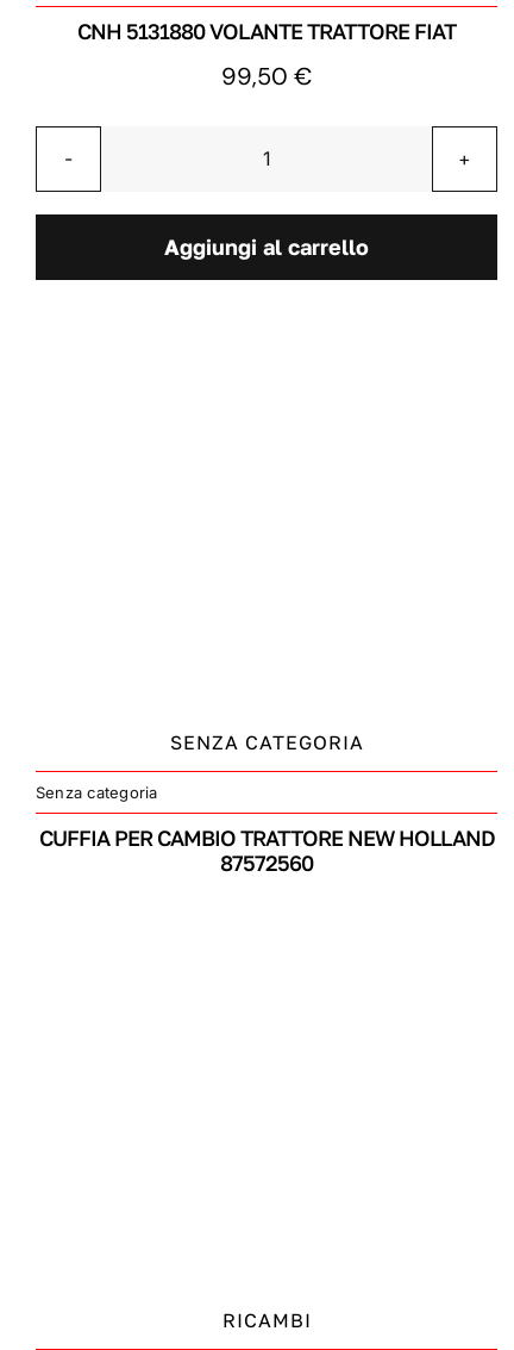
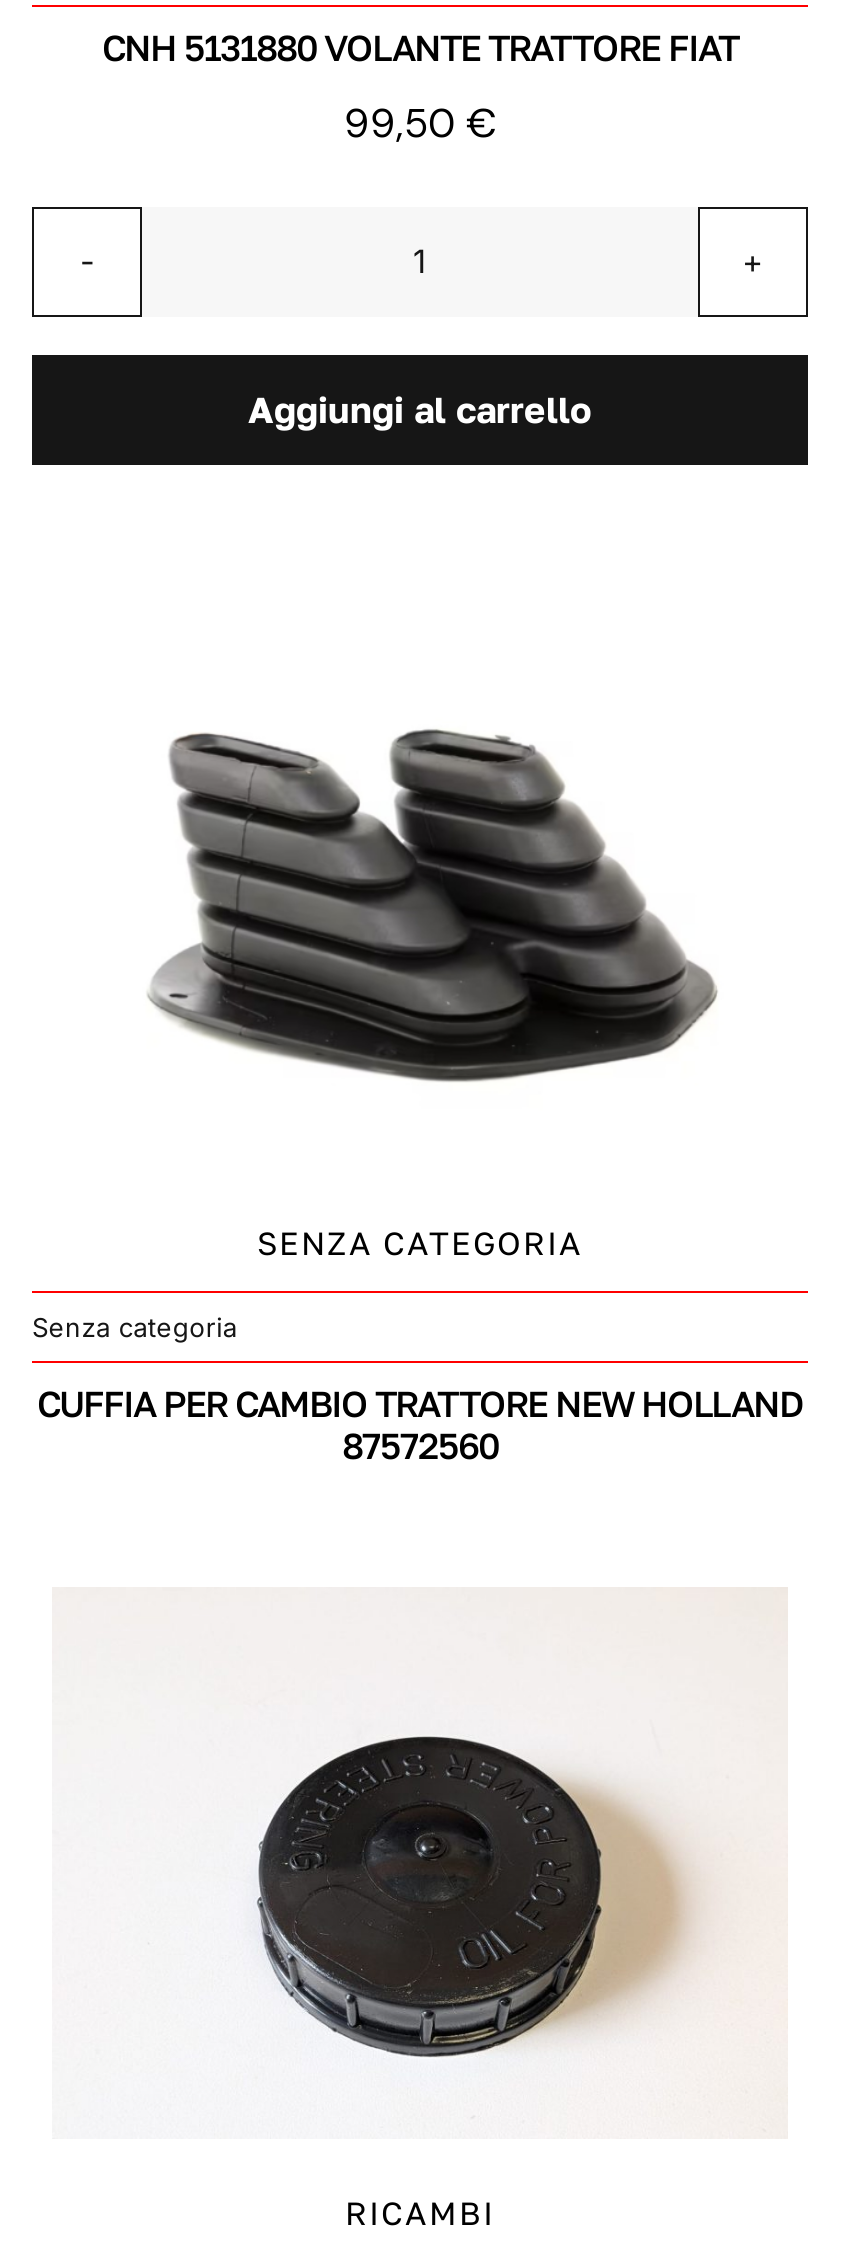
none -> [148,727,718,1083] [image]
none -> [254,1733,726,2059] [image]

